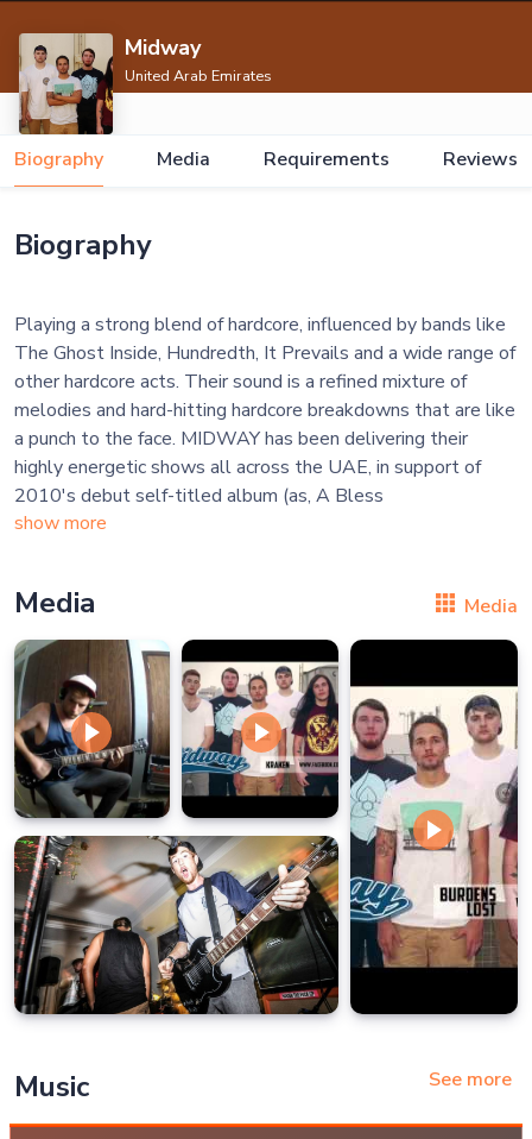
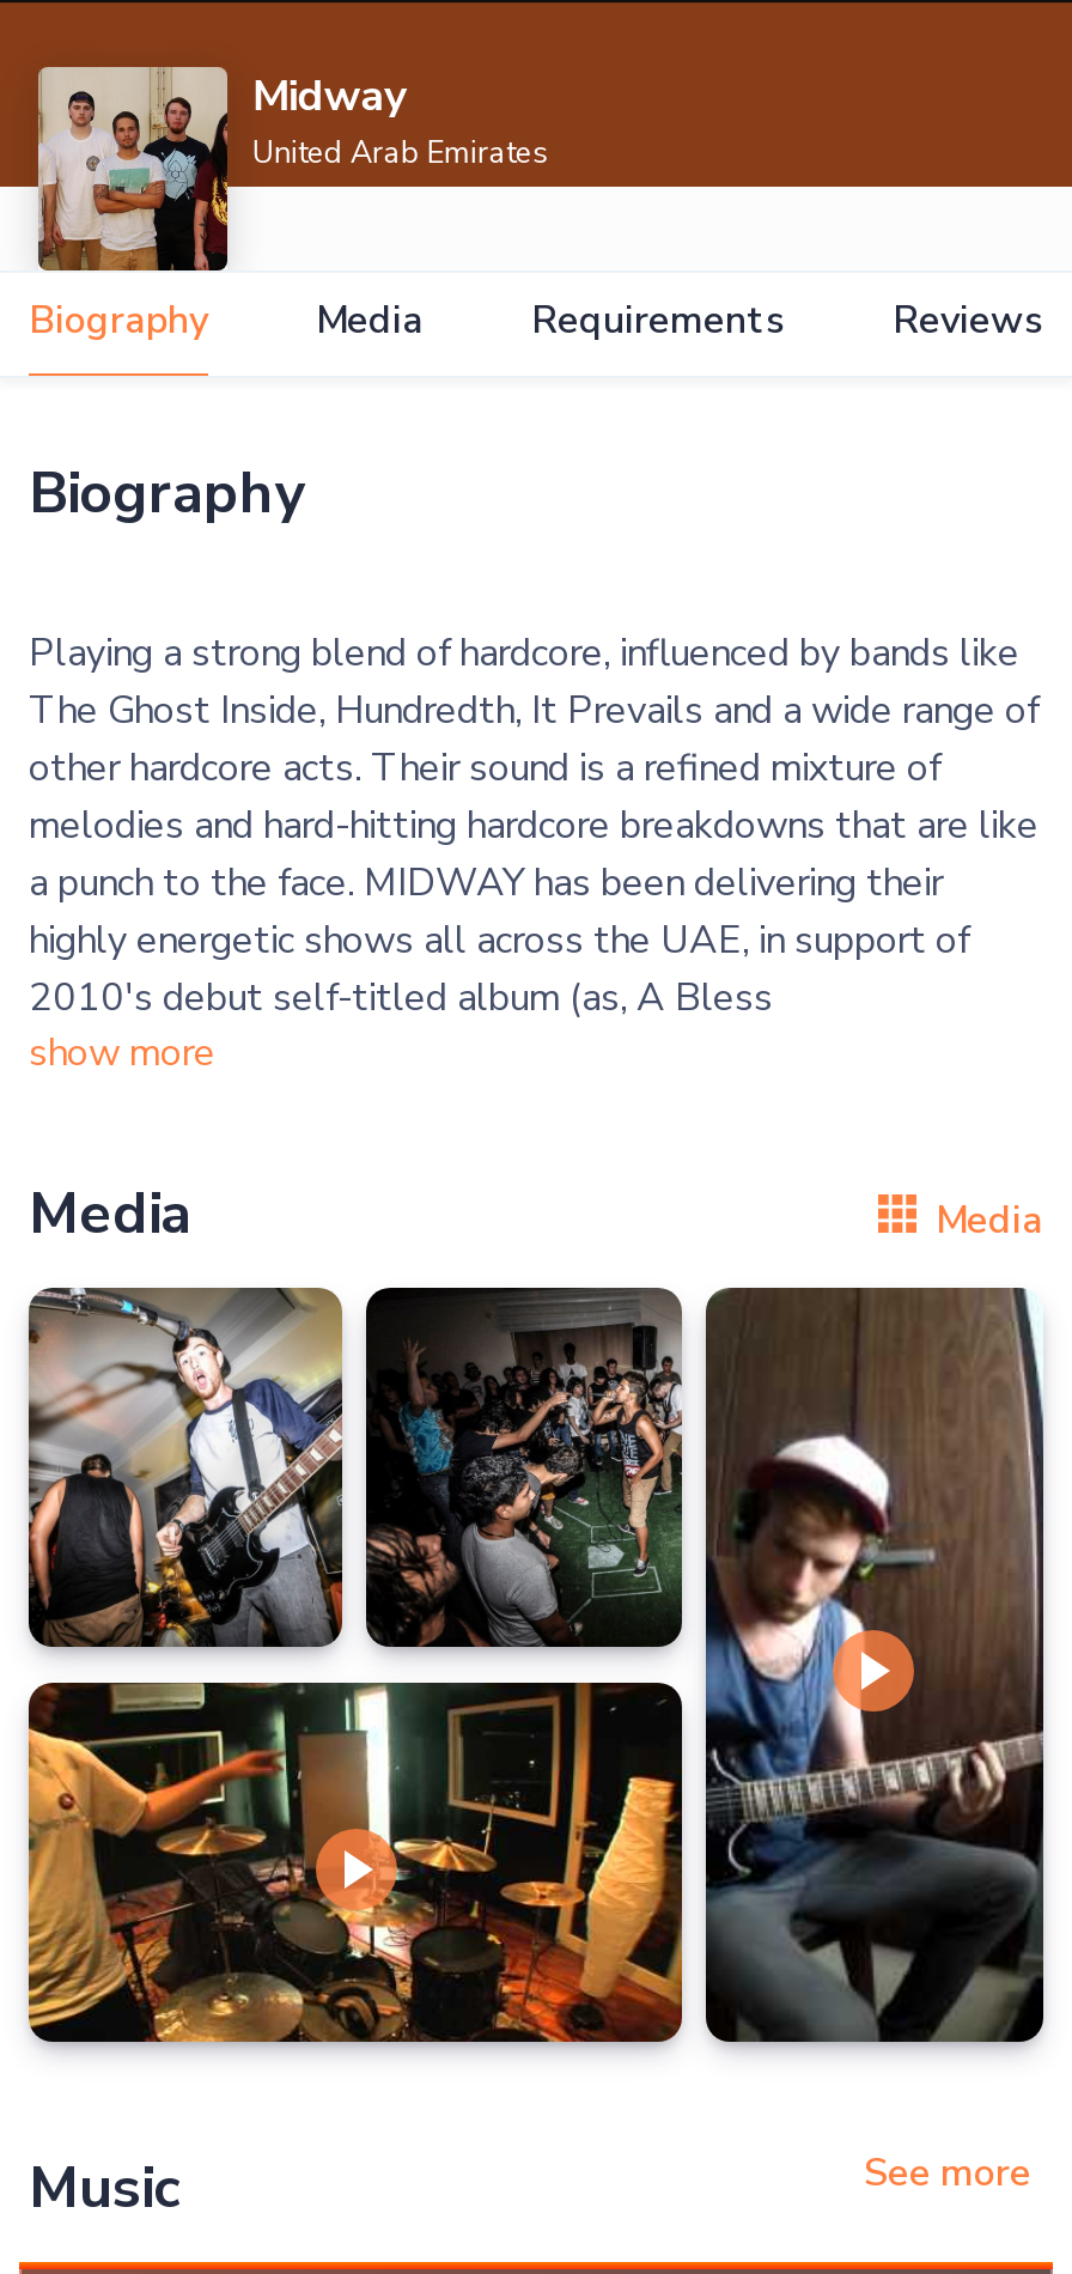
[14,640,171,818] [image] -> [29,1285,345,1647] [image]
[180,641,340,817] [image] -> [364,1288,684,1647] [image]
[349,638,519,1014] [image] -> [703,1285,1046,2042] [image]
[13,835,340,1015] [image] -> [26,1680,684,2044] [image]

